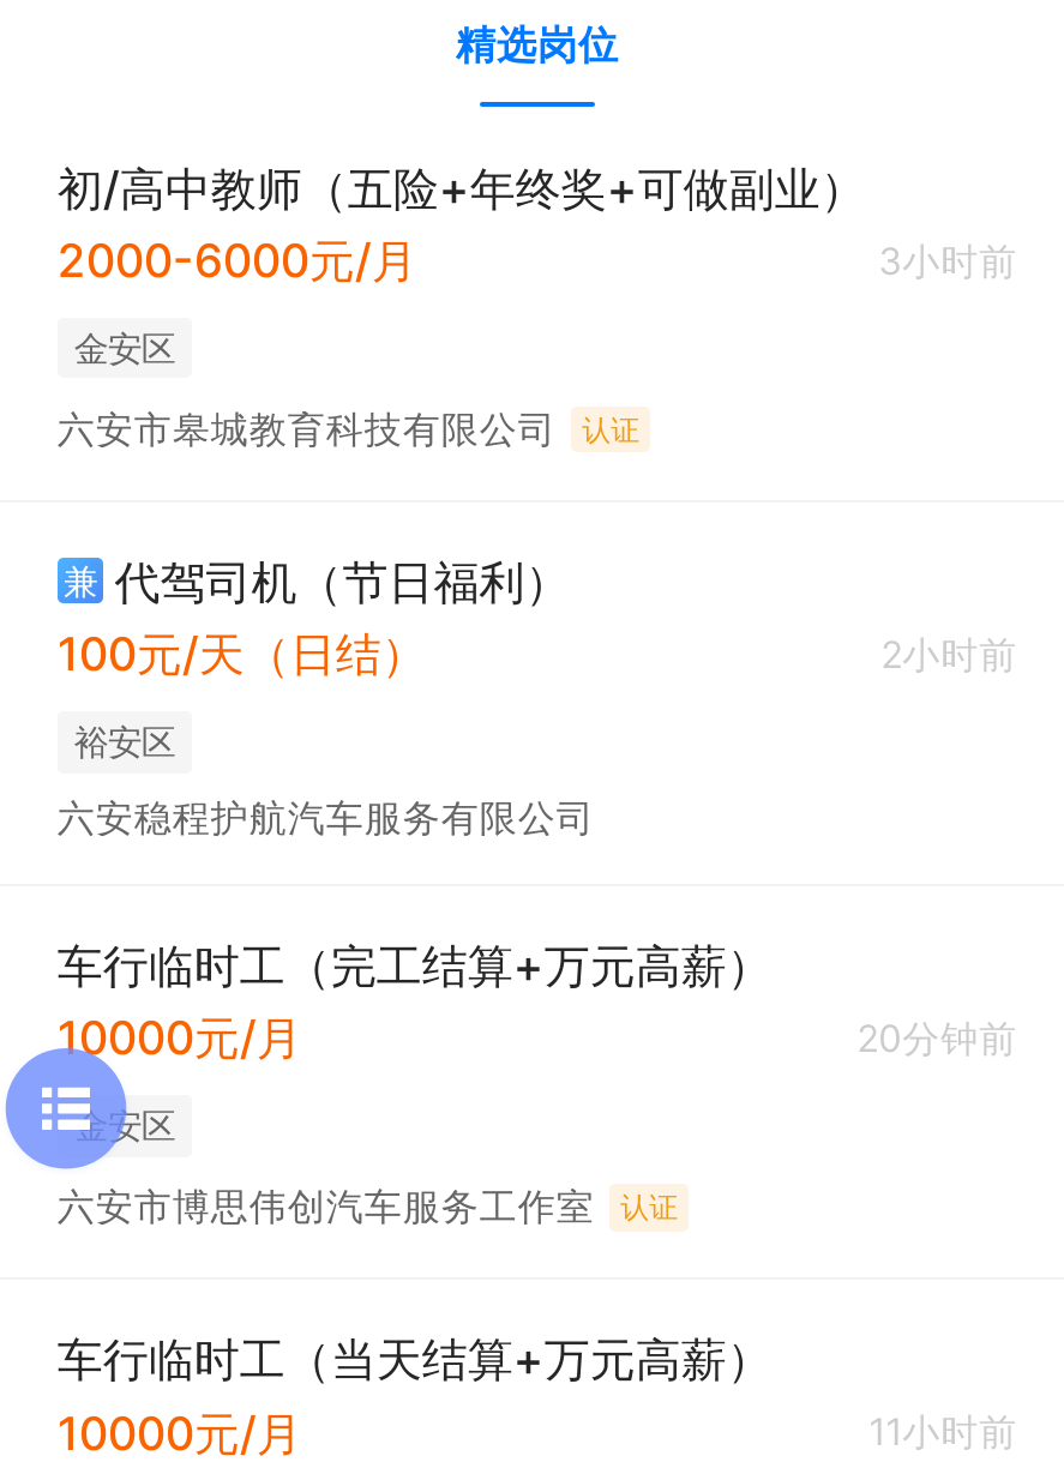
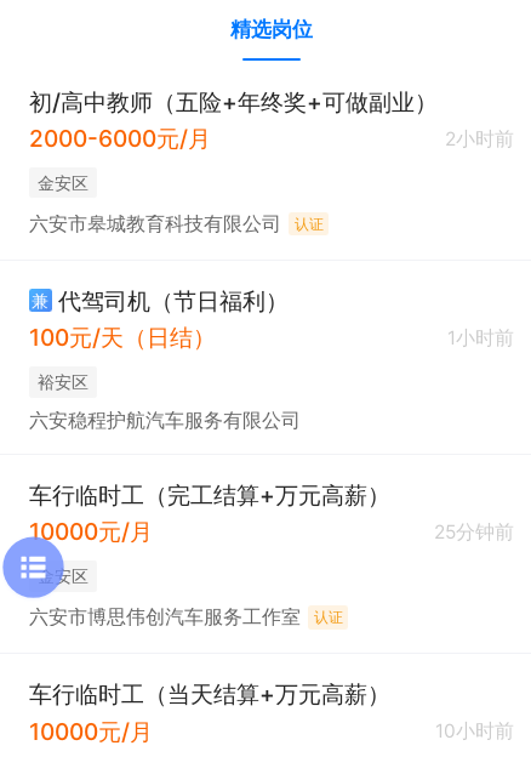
[878,238,1017,284] 3小时前 -> [445,127,514,150] 2小时前
[881,632,1017,677] 2小时前 -> [447,326,514,349] 1小时前
[857,1016,1017,1061] 20分钟前 -> [434,520,514,543] 25分钟前
[869,1409,1017,1455] 11小时前 -> [435,719,514,742] 10小时前

